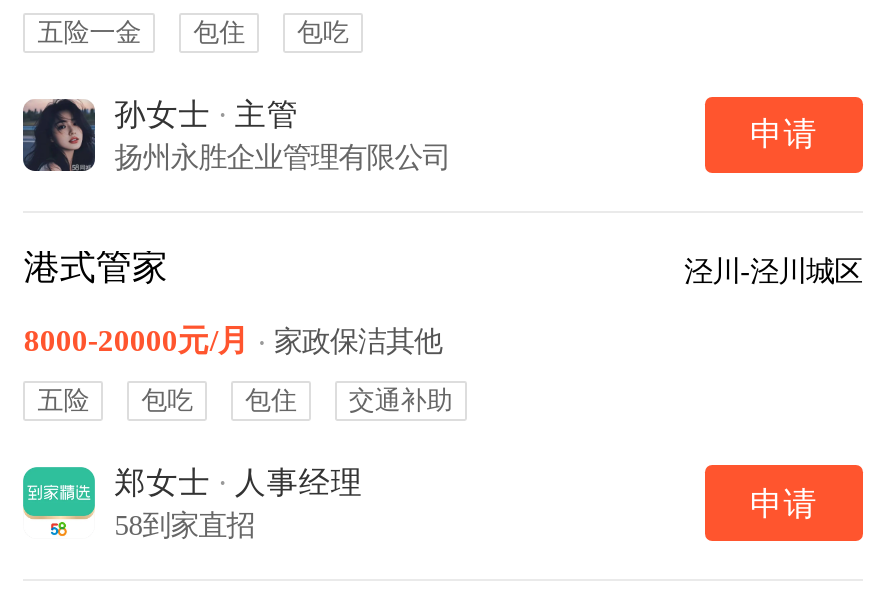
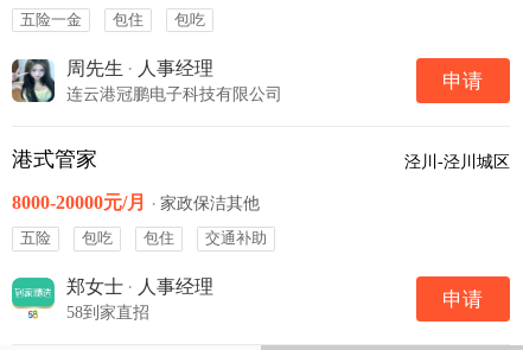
[21,97,450,173] [image] | 孙女士 · 主管 | 扬州永胜企业管理有限公司 -> [11,58,282,103] [image] | 周先生 · 人事经理 | 连云港冠鹏电子科技有限公司

